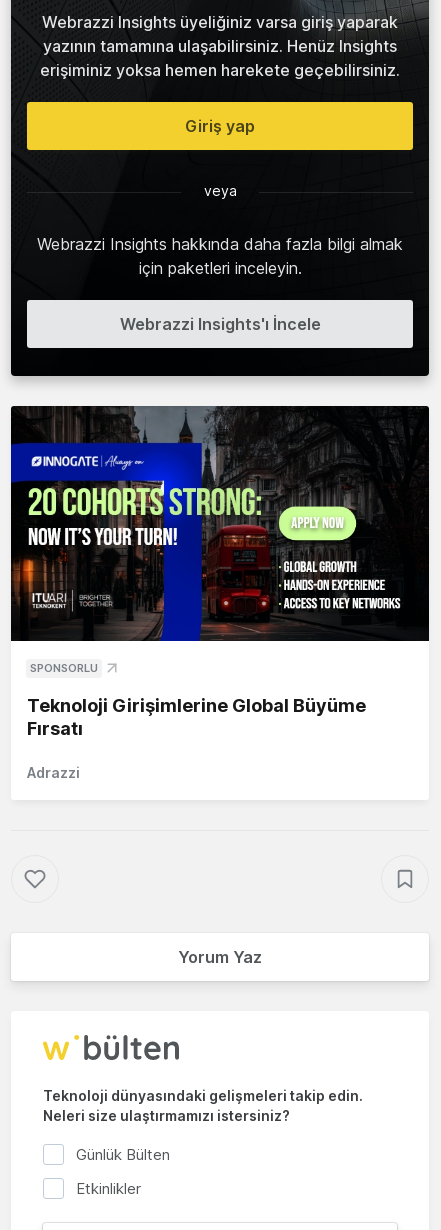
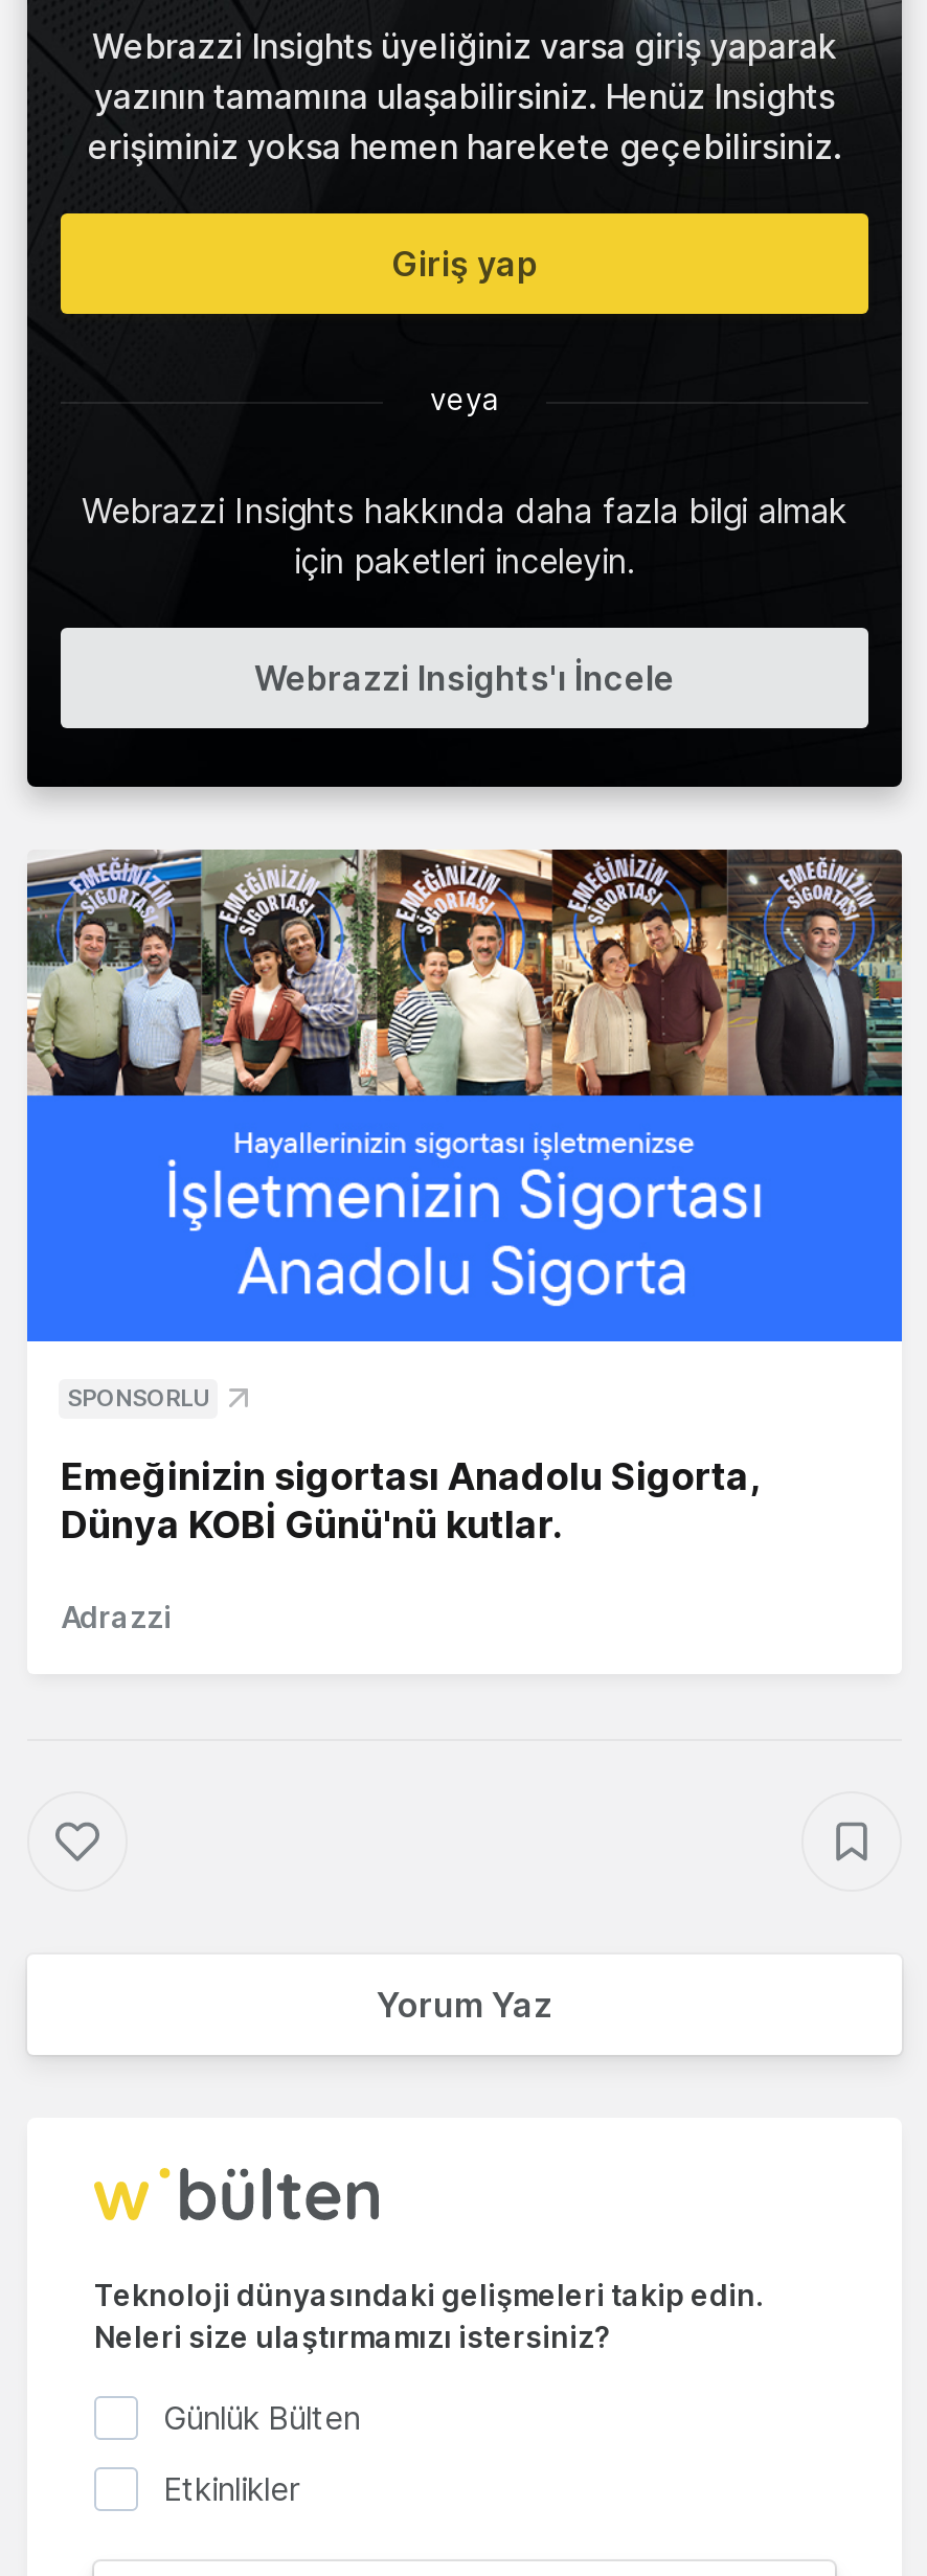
[10,405,430,642] [image] -> [25,848,904,1343] [image]
[27,695,366,739] Teknoloji Girişimlerine Global Büyüme | Fırsatı -> [61,1455,758,1547] Emeğinizin sigortası Anadolu Sigorta, | Dünya KOBİ Günü'nü kutlar.

